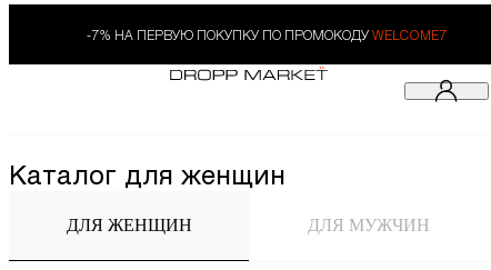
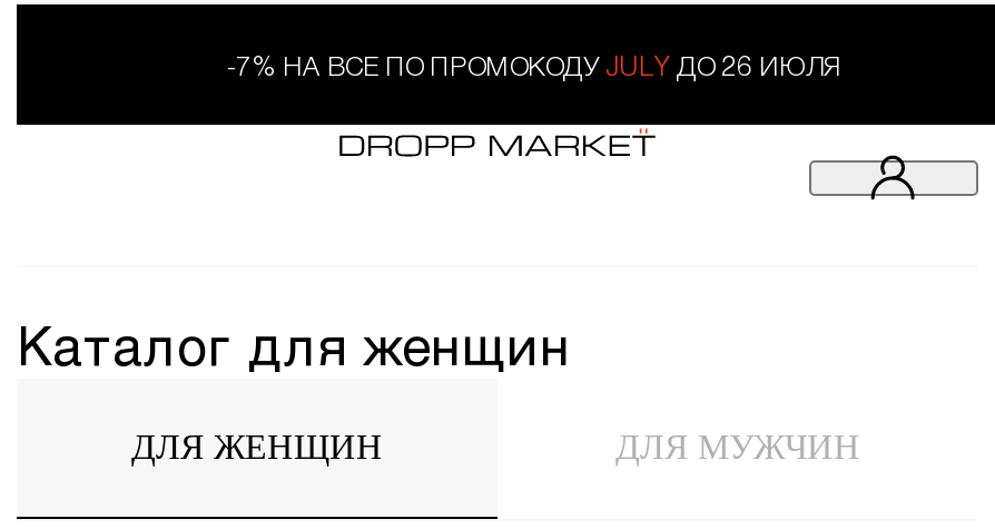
[87,27,447,42] -7% НА ПЕРВУЮ ПОКУПКУ ПО ПРОМОКОДУ WELCOME7 -> [227,49,839,80] -7% НА ВСЕ ПО ПРОМОКОДУ JULY ДО 26 ИЮЛЯ

